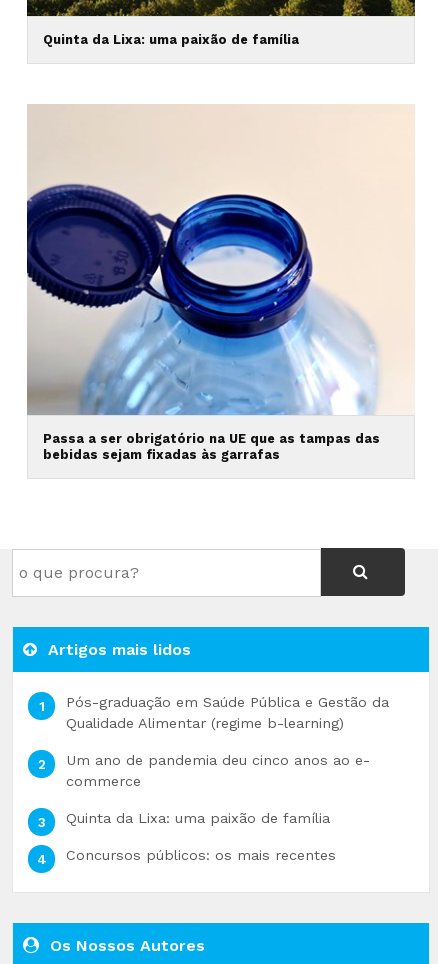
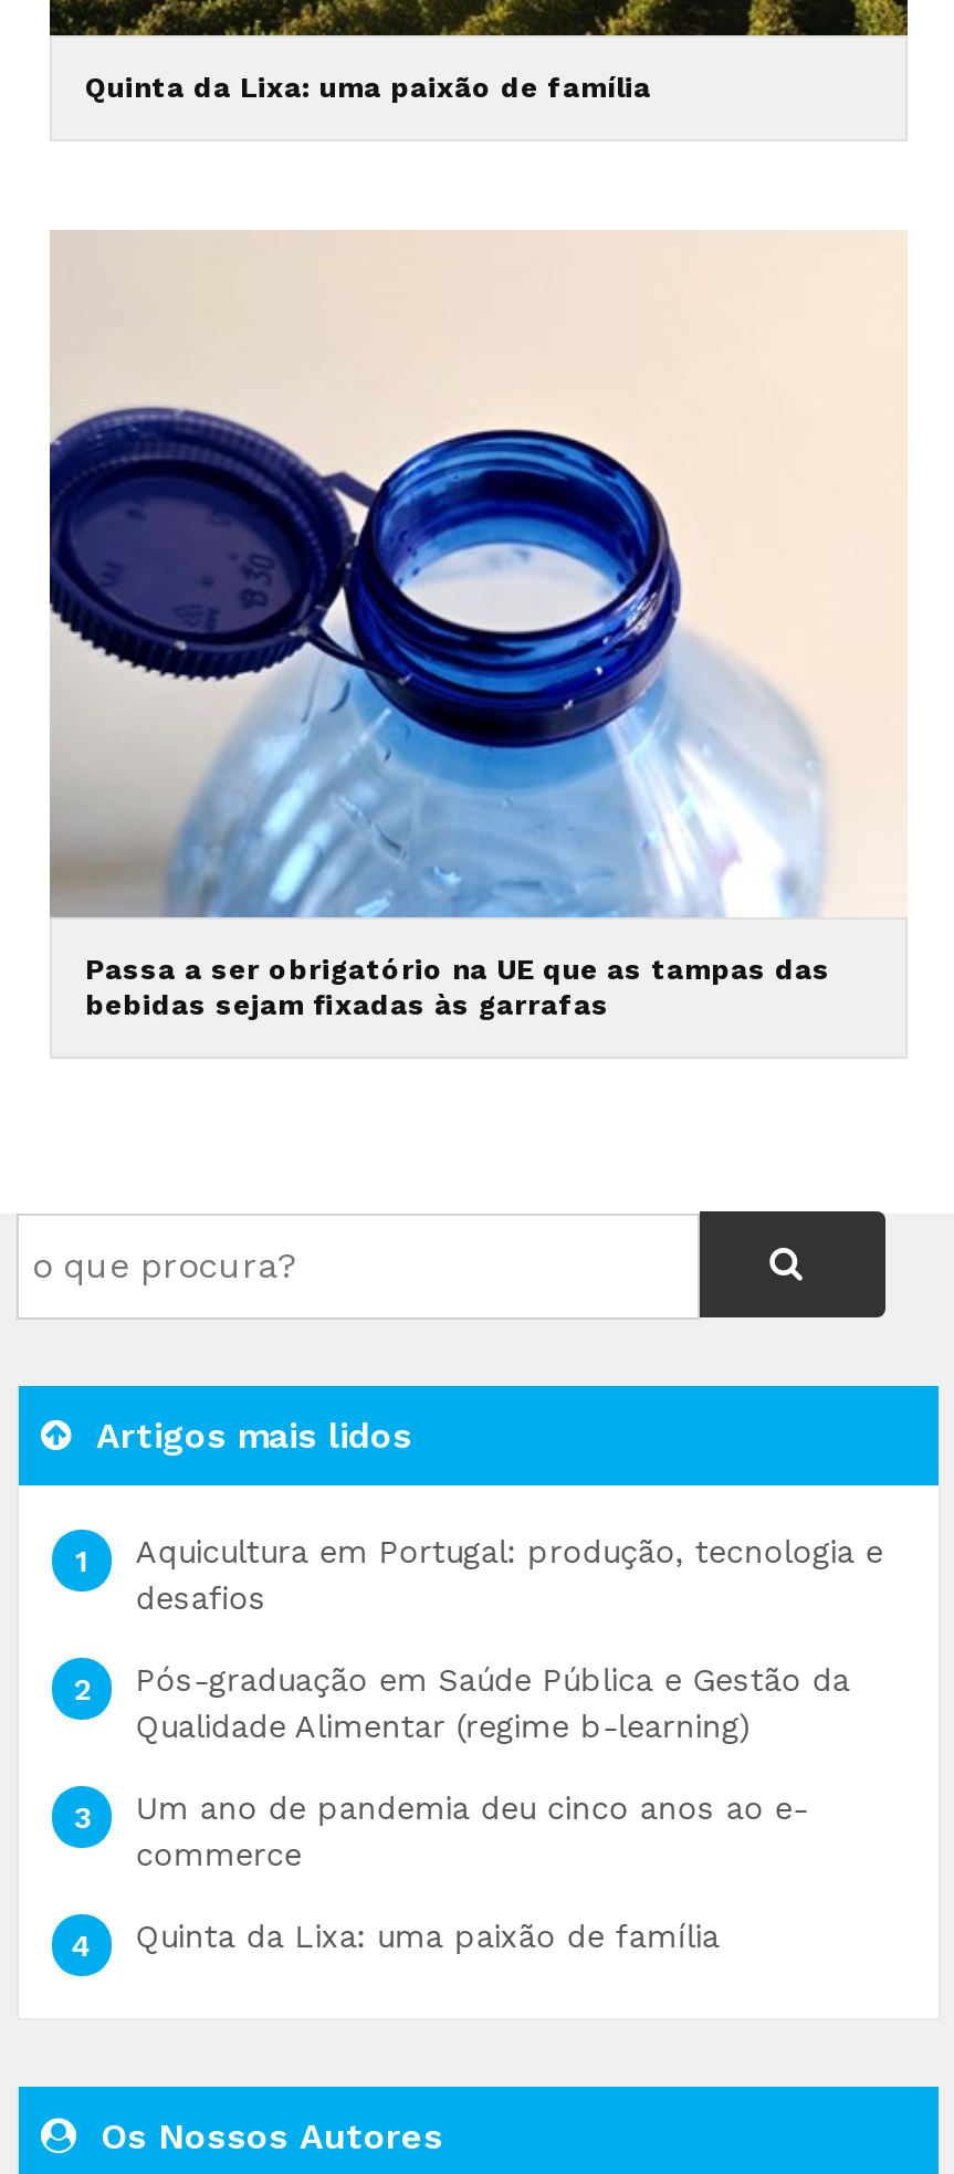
none -> [136,1533,883,1615] Aquicultura em Portugal: produção, tecnologia e | desafios
moved [66,694,389,826] -> [136,1661,850,1953]: Pós-graduação em Saúde Pública e Gestão da | Qualidade Alimentar (regime b-learning) | Um ano de pandemia deu cinco anos ao e- | commerce | Quinta da Lixa: uma paixão de família
[66,847,336,863] Concursos públicos: os mais recentes -> none

